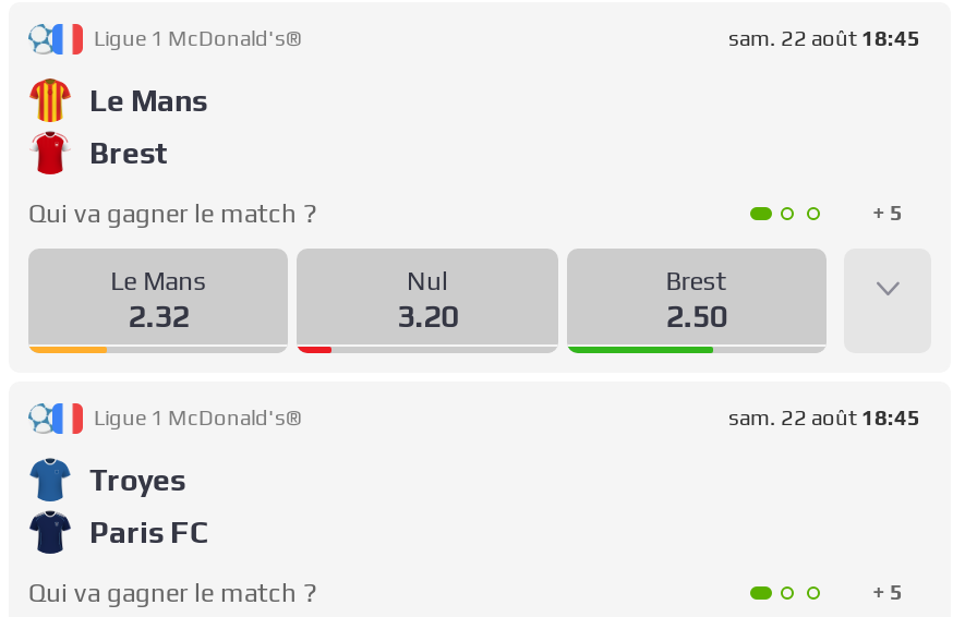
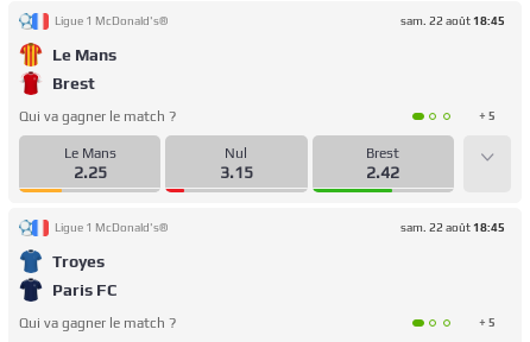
[128,299,189,334] 2.32 -> [73,163,107,182] 2.25
[397,299,458,334] 3.20 -> [220,163,253,182] 3.15
[666,299,727,334] 2.50 -> [366,163,400,182] 2.42

